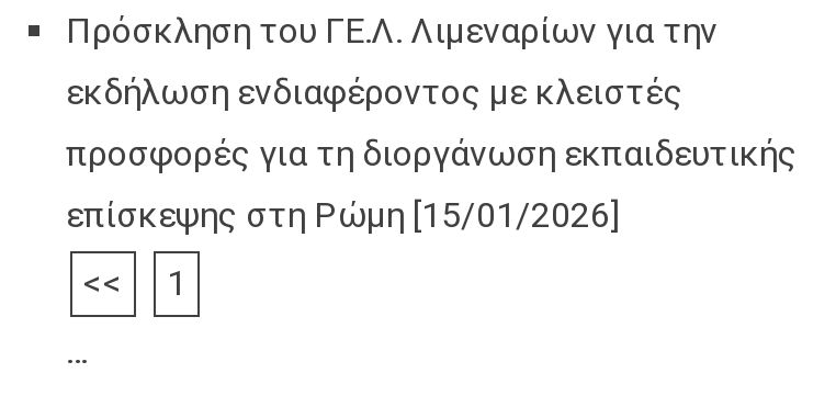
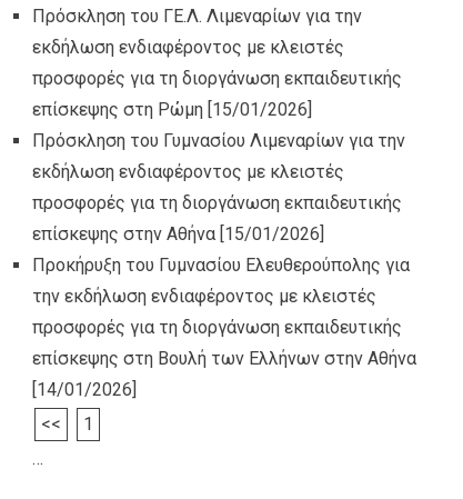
none -> [32,130,416,400] Πρόσκληση του Γυμνασίου Λιμεναρίων για την | εκδήλωση ενδιαφέροντος με κλειστές | προσφορές για τη διοργάνωση εκπαιδευτικής | επίσκεψης στην Αθήνα [15/01/2026] | Προκήρυξη του Γυμνασίου Ελευθερούπολης για | την εκδήλωση ενδιαφέροντος με κλειστές | προσφορές για τη διοργάνωση εκπαιδευτικής | επίσκεψης στη Βουλή των Ελλήνων στην Αθήνα | [14/01/2026]

